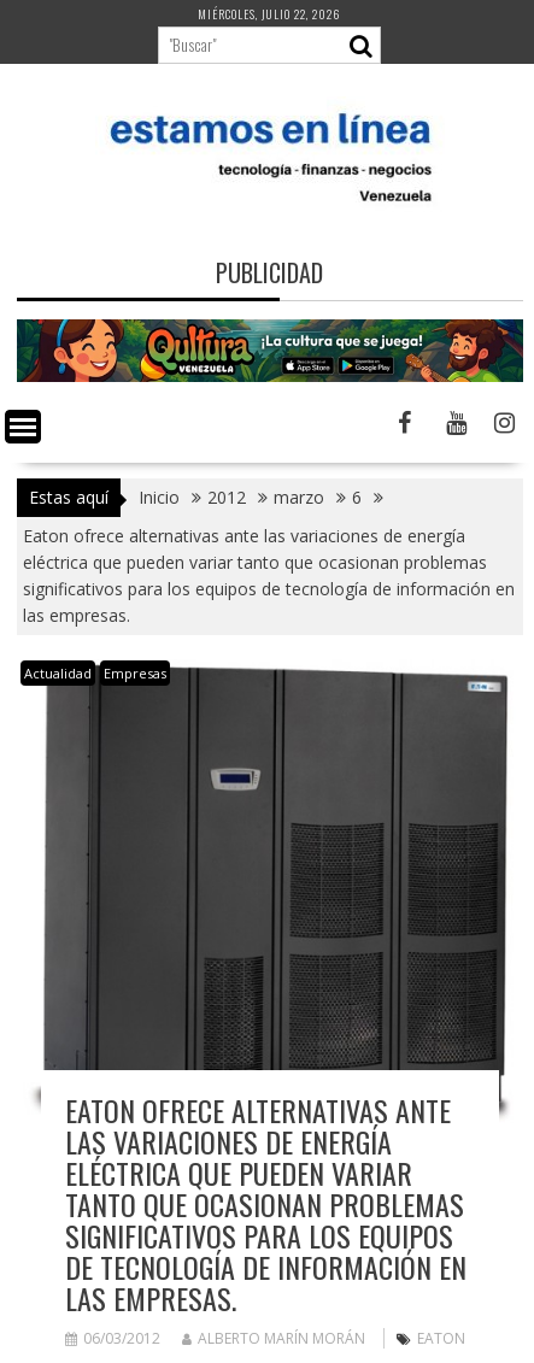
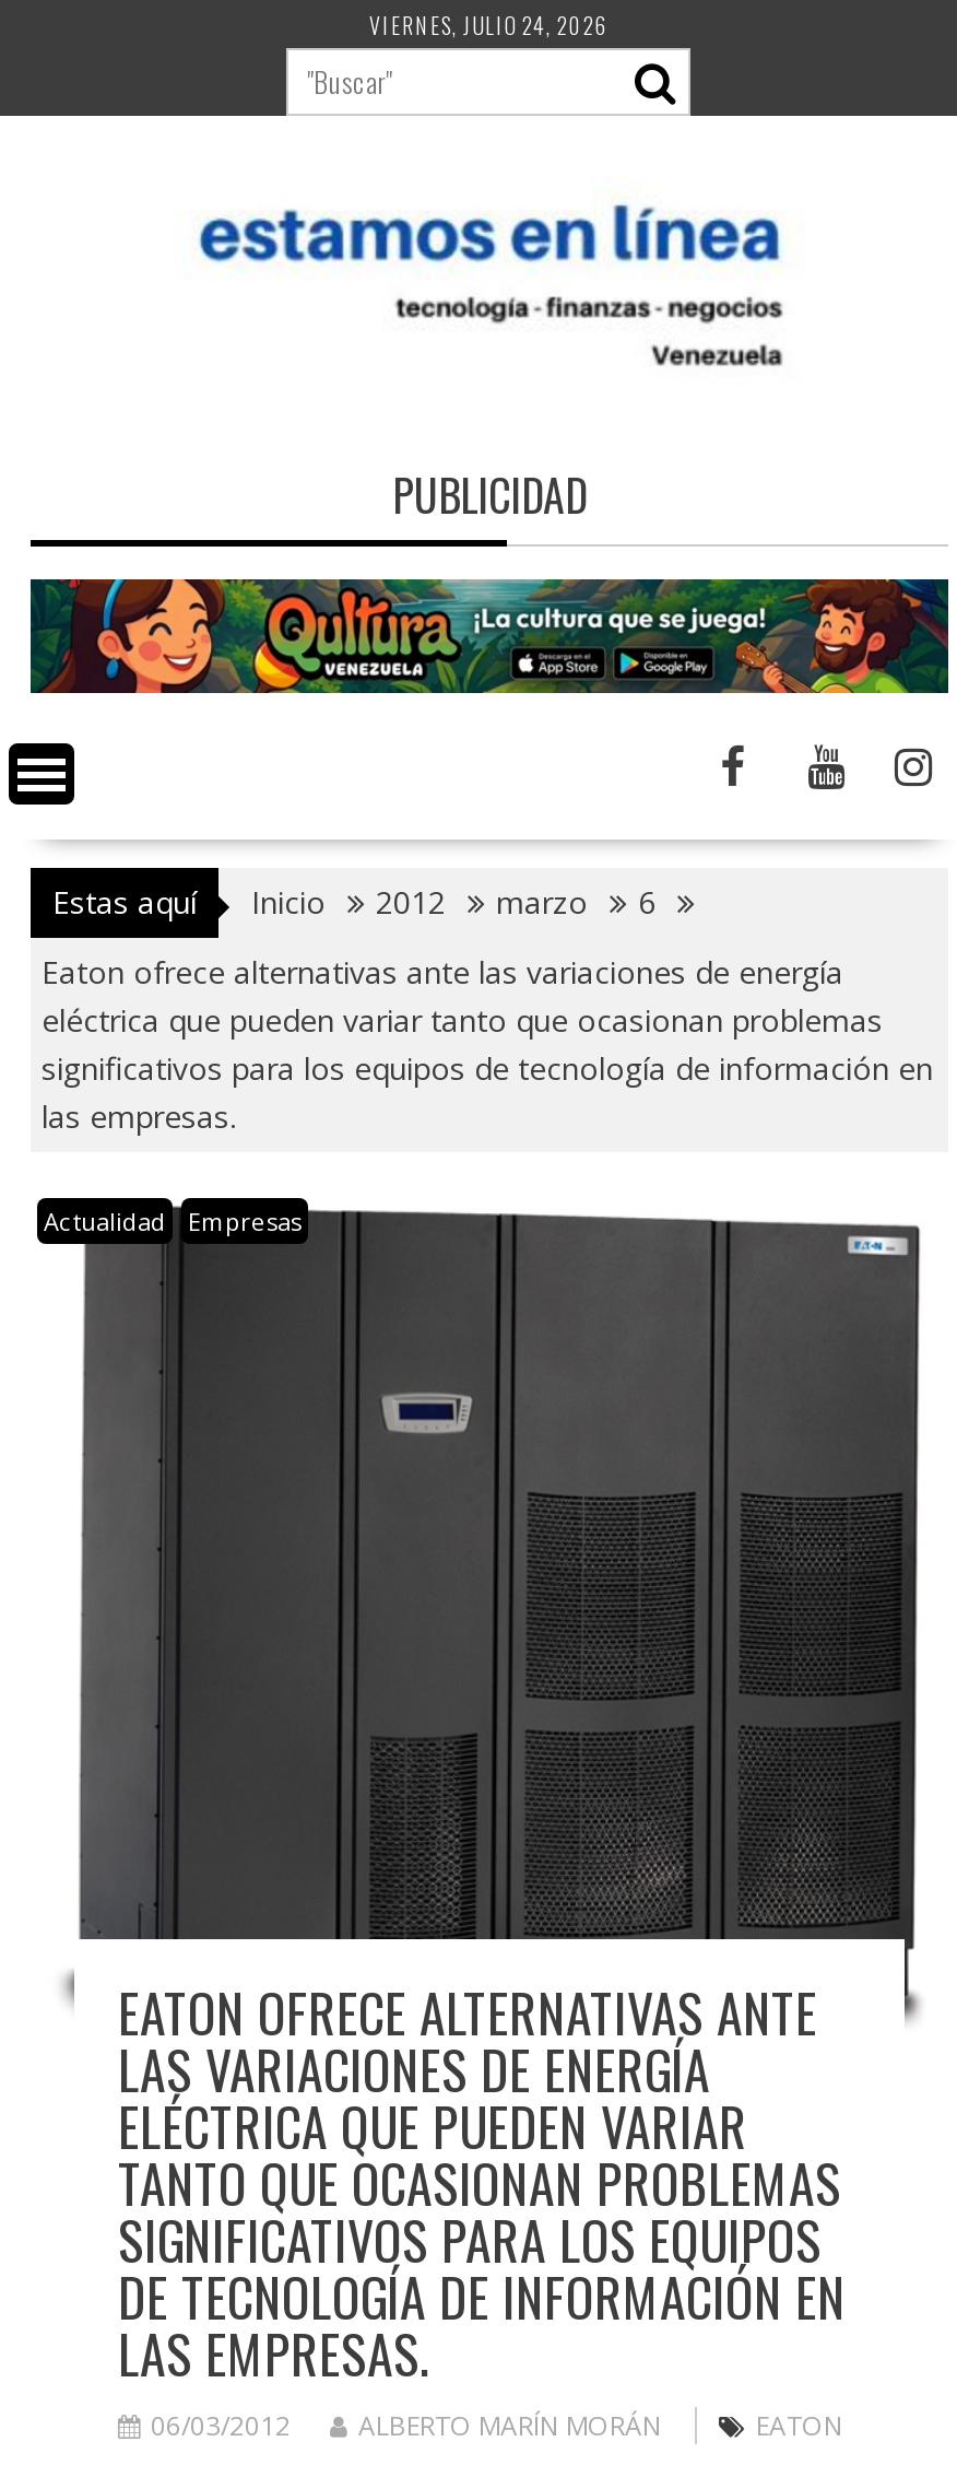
[198,5,342,23] MIÉRCOLES, JULIO 22, 2026 -> [369,9,610,42] VIERNES, JULIO 24, 2026

